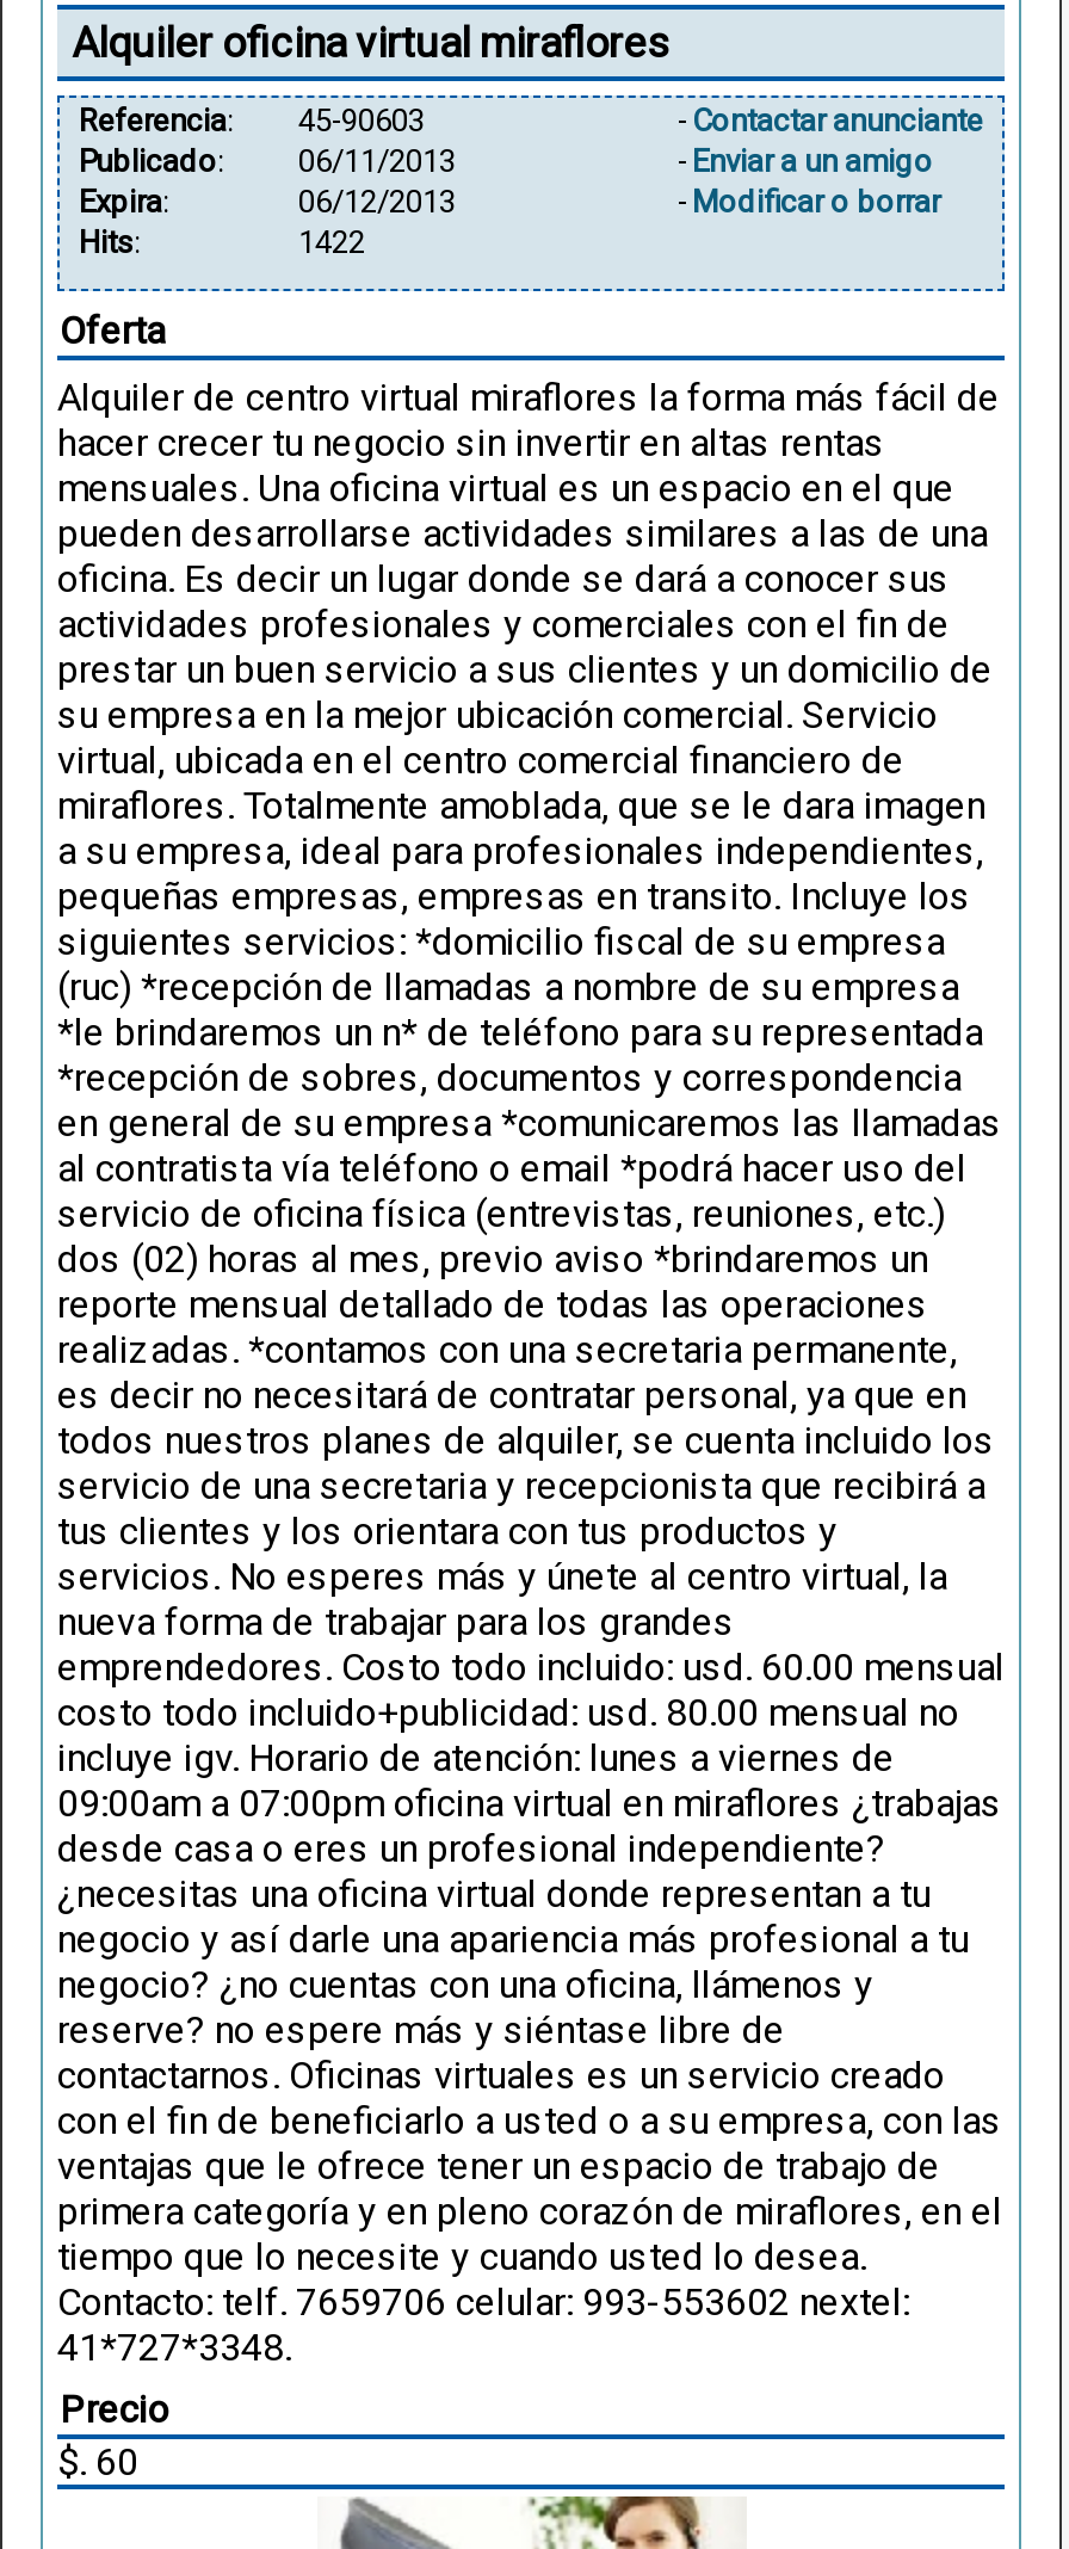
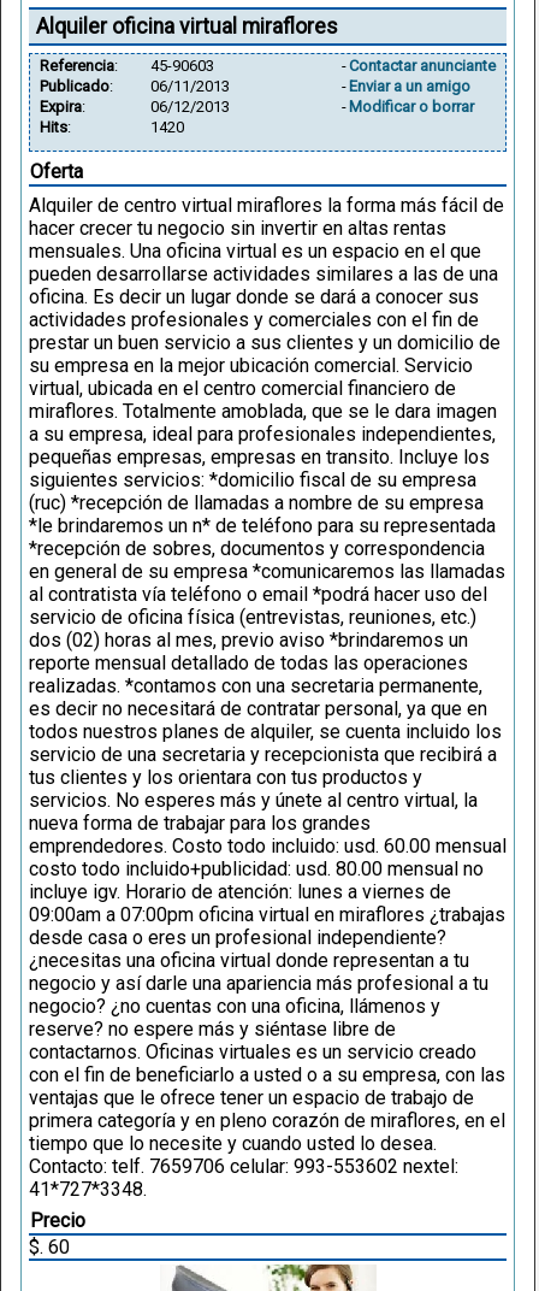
[298,224,365,260] 1422 -> [150,118,184,136] 1420

